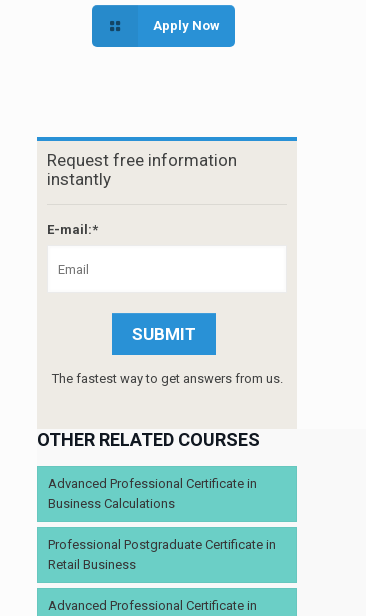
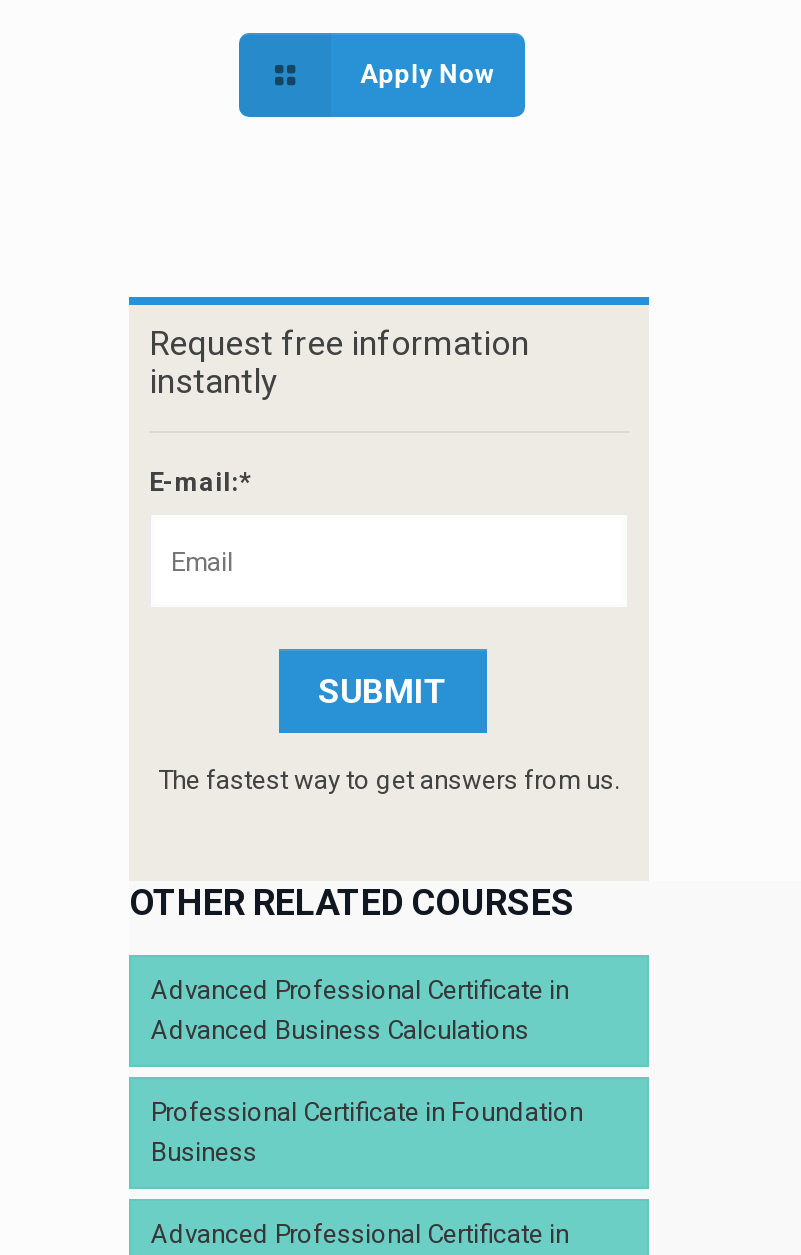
[48,496,175,511] Business Calculations -> [151,1015,529,1045] Advanced Business Calculations
[48,537,276,572] Professional Postgraduate Certificate in | Retail Business -> [151,1097,583,1167] Professional Certificate in Foundation | Business

